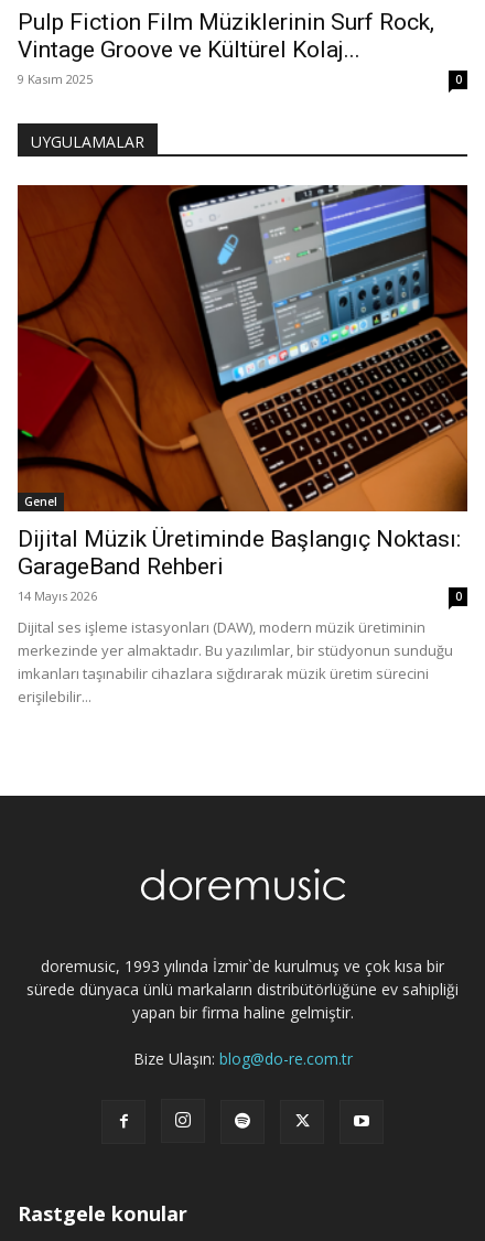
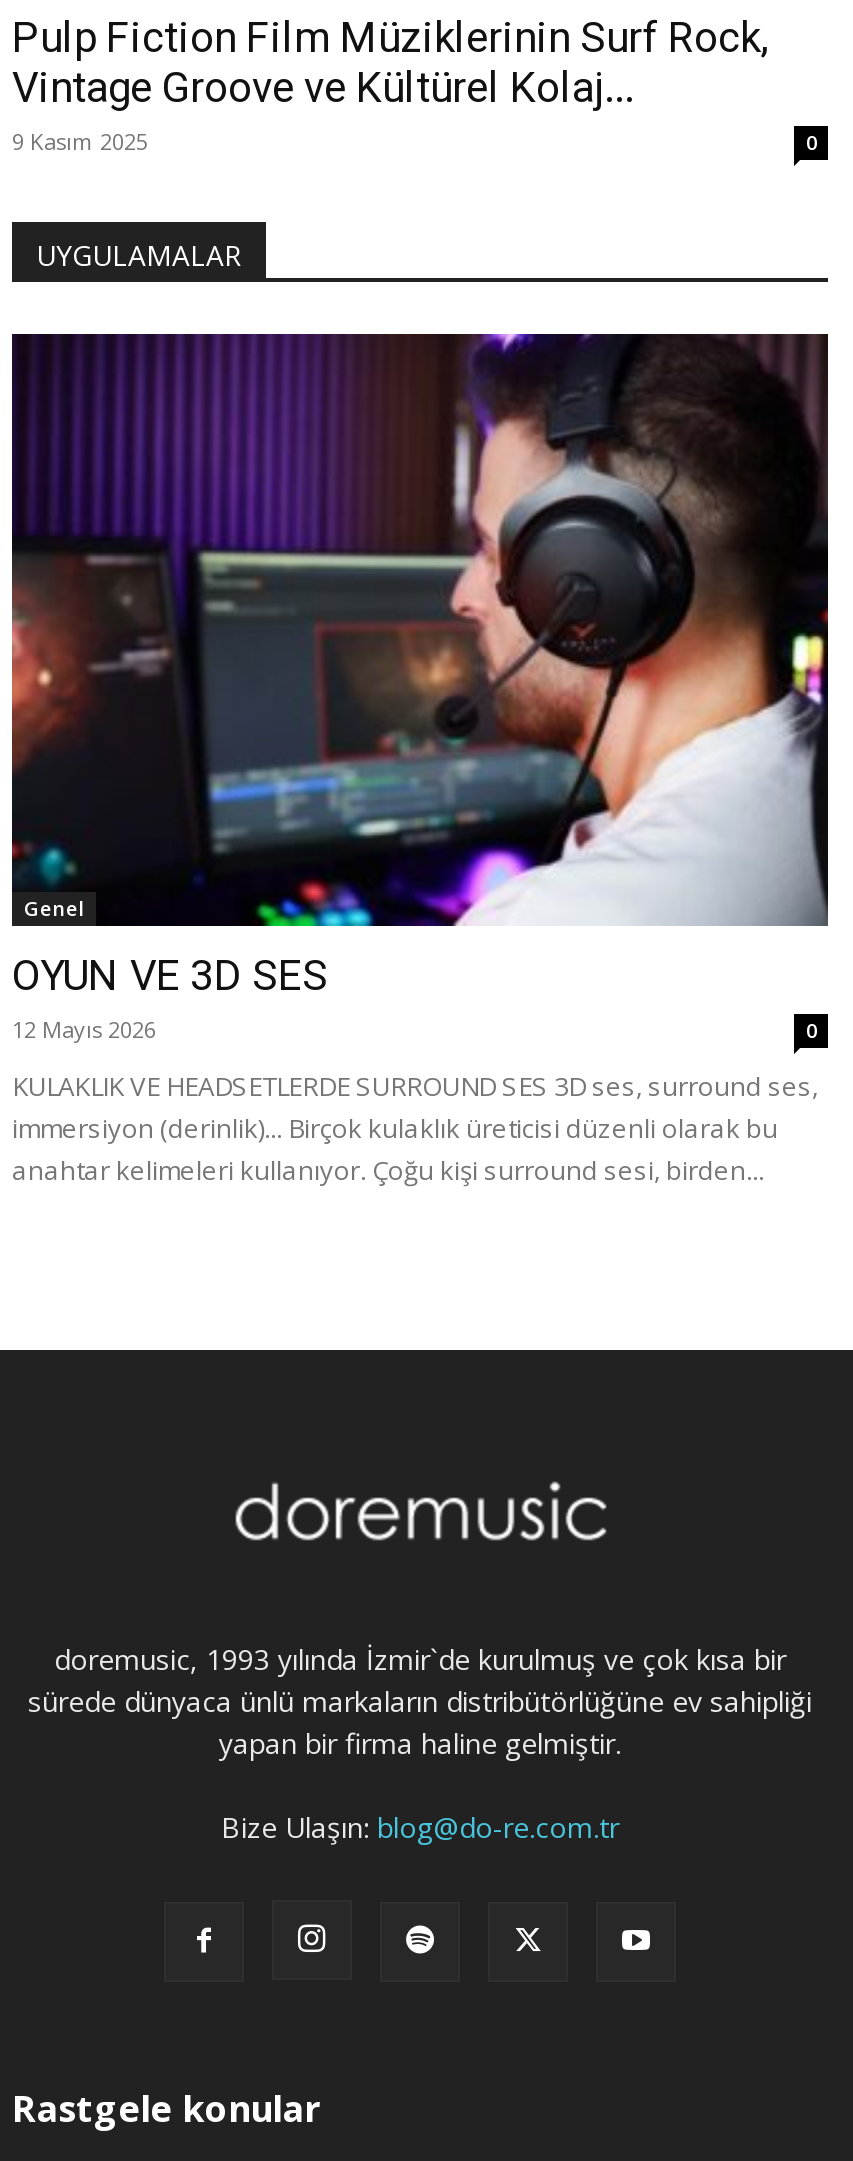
[17,184,468,604] [image] | Dijital Müzik Üretiminde Başlangıç Noktası: | GarageBand Rehberi | 14 Mayıs 2026 -> [10,331,830,1044] [image] | OYUN VE 3D SES | 12 Mayıs 2026
[18,618,453,707] Dijital ses işleme istasyonları (DAW), modern müzik üretiminin | merkezinde yer almaktadır. Bu yazılımlar, bir stüdyonun sunduğu | imkanları taşınabilir cihazlara sığdırarak müzik üretim sürecini | erişilebilir... -> [12,1068,818,1188] KULAKLIK VE HEADSETLERDE SURROUND SES 3D ses, surround ses, | immersiyon (derinlik)... Birçok kulaklık üreticisi düzenli olarak bu | anahtar kelimeleri kullanıyor. Çoğu kişi surround sesi, birden...

